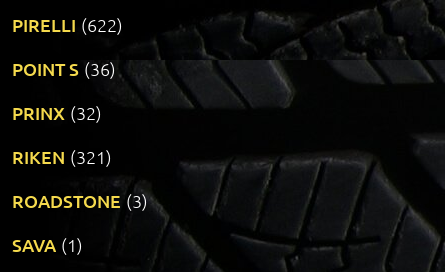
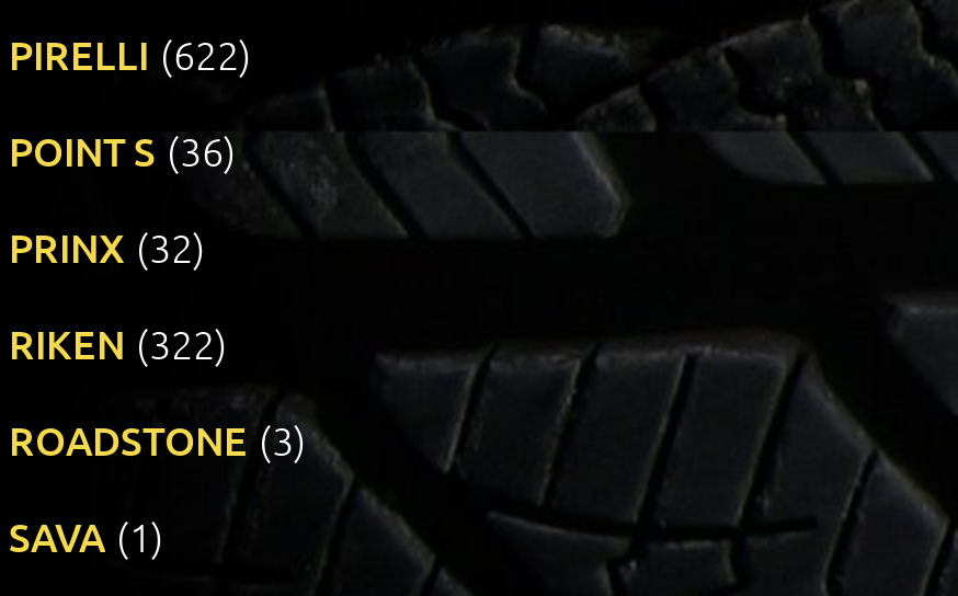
[12,145,112,168] RIKEN (321) -> [9,318,228,368] RIKEN (322)

